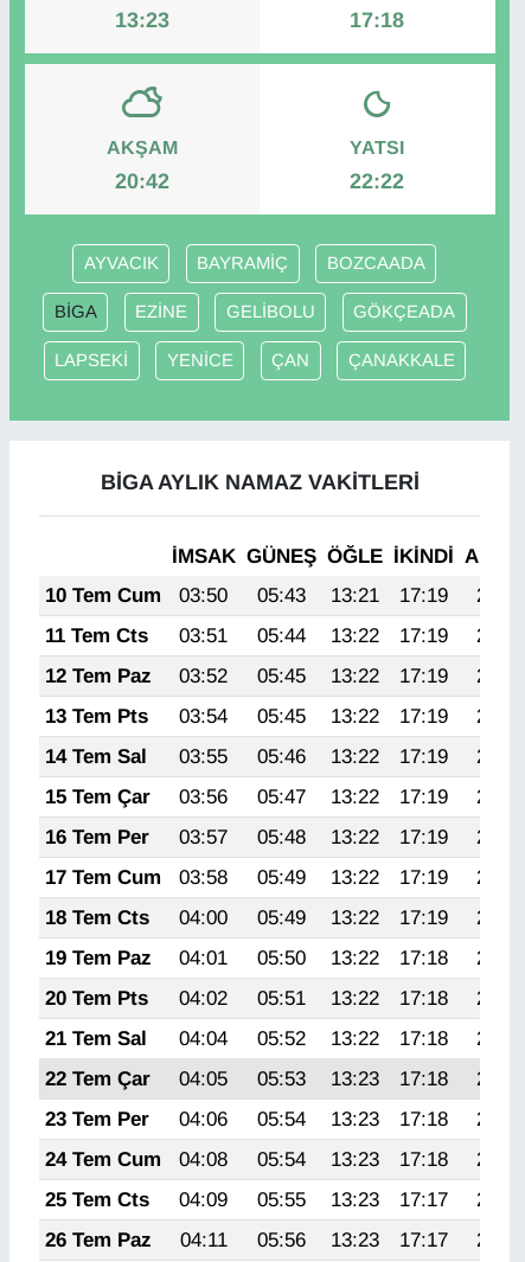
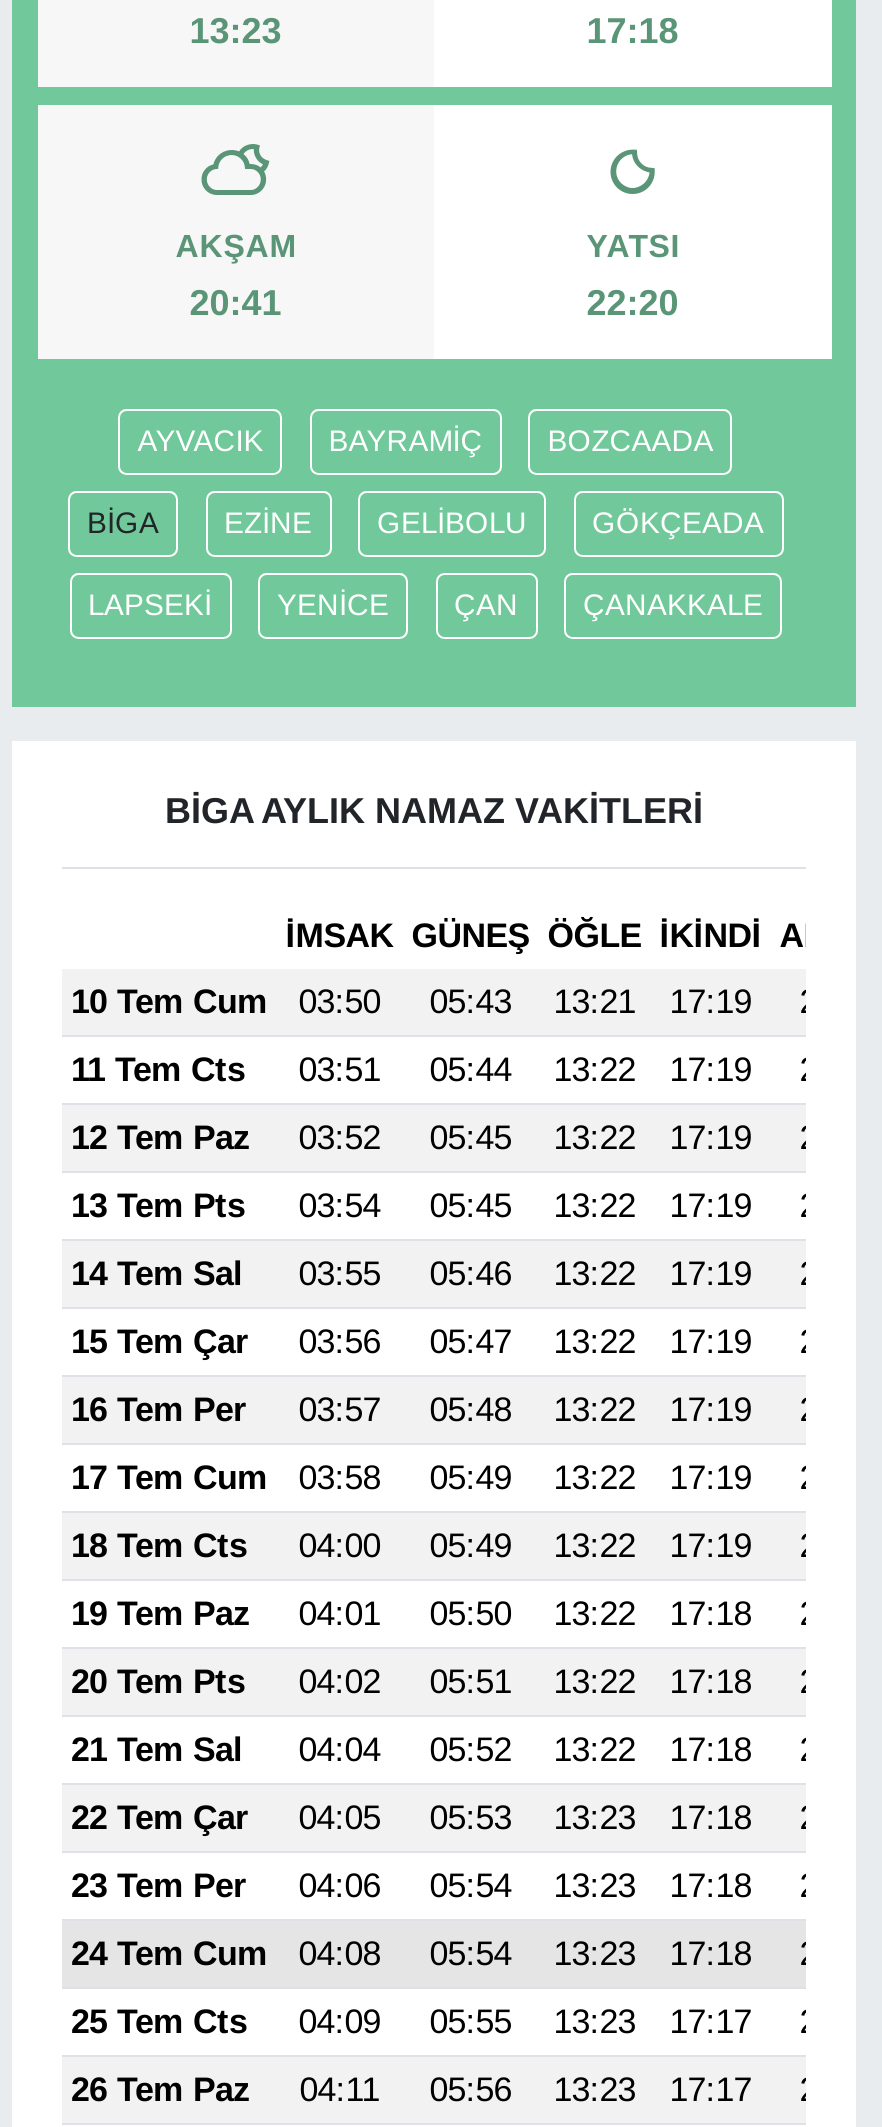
[115,169,169,193] 20:42 -> [190,282,282,322] 20:41
[350,169,404,193] 22:22 -> [586,282,678,322] 22:20

